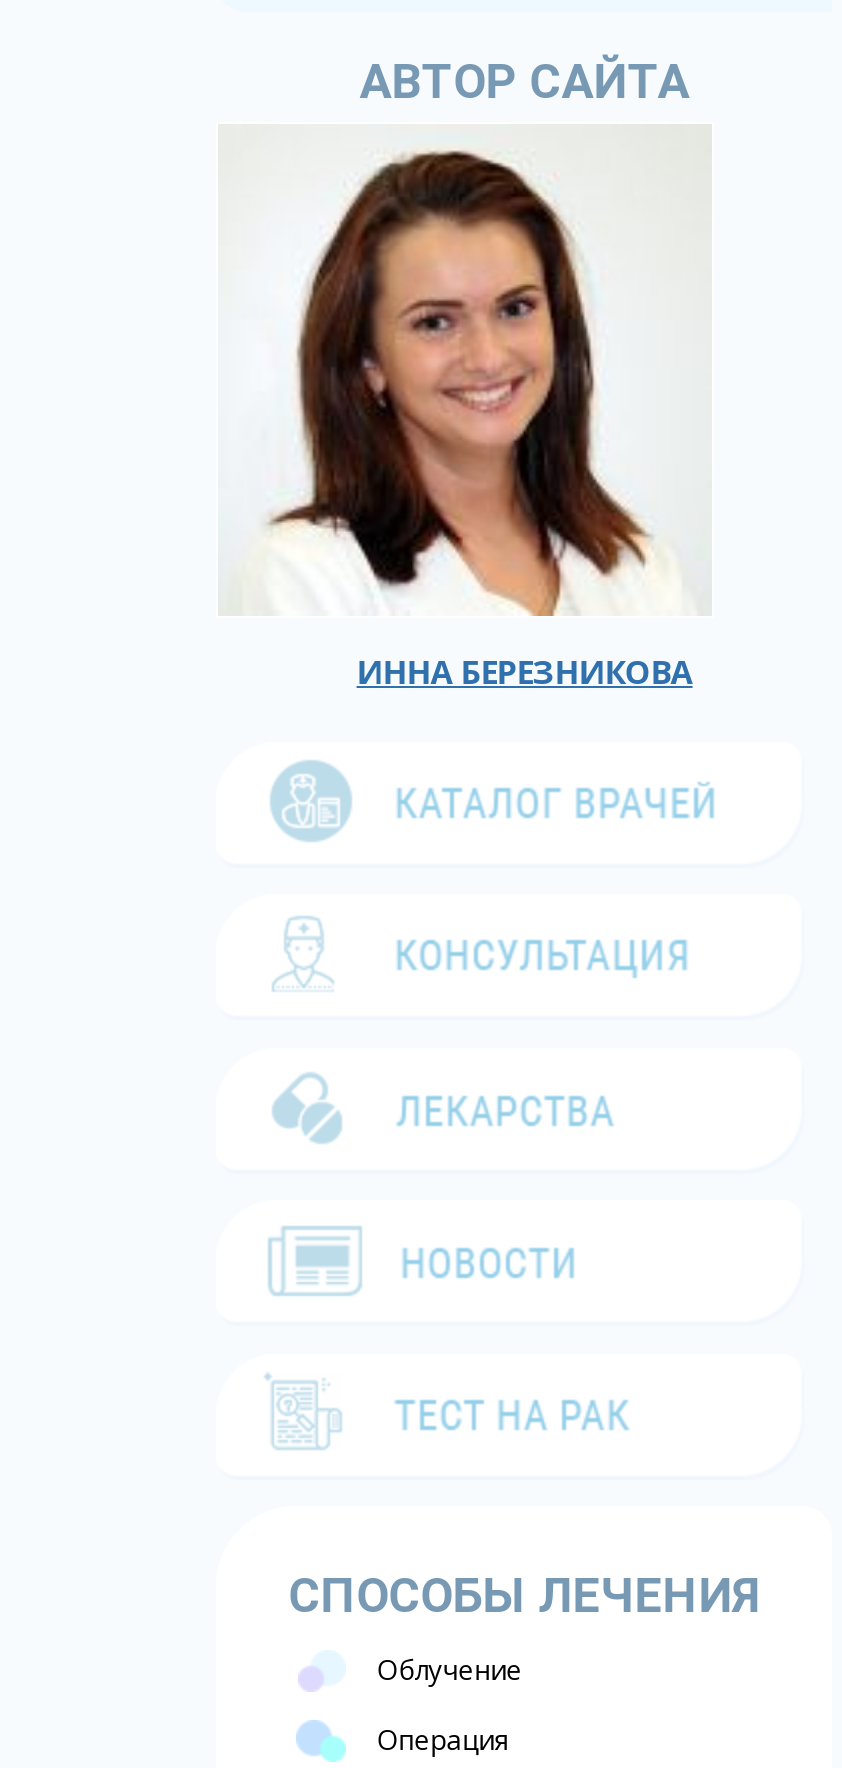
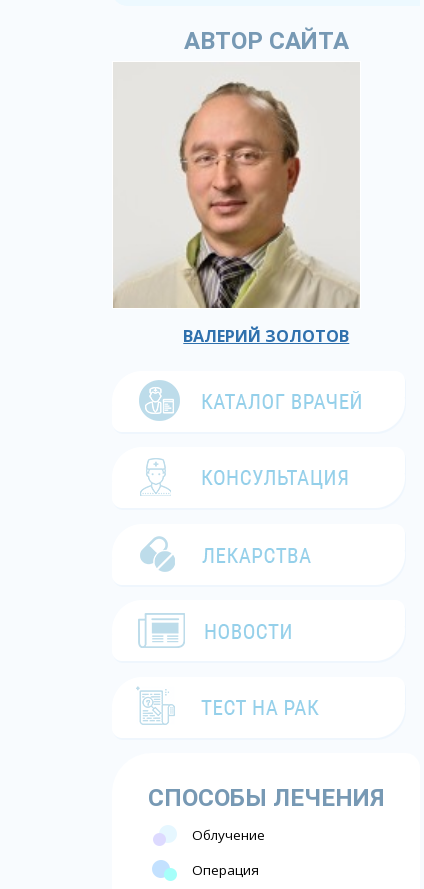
[220,150,710,694] [image] | ИННА БЕРЕЗНИКОВА -> [113,76,360,347] [image] | ВАЛЕРИЙ ЗОЛОТОВ

